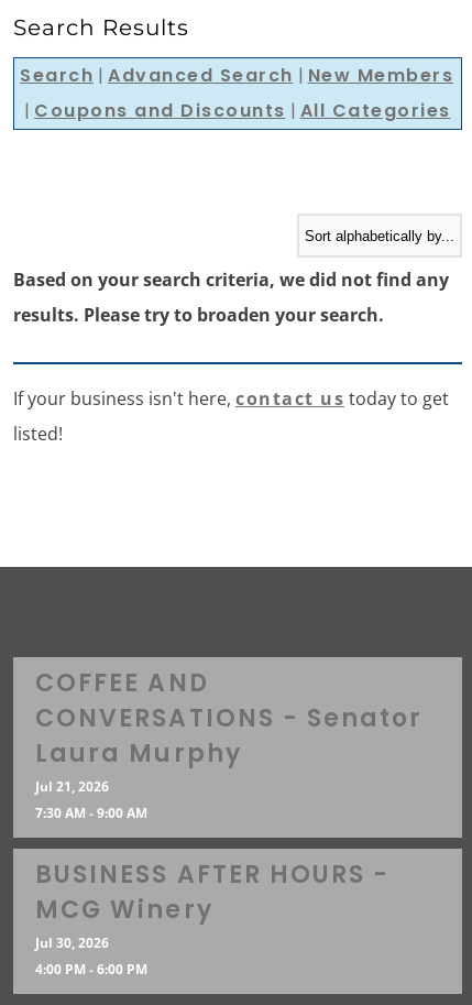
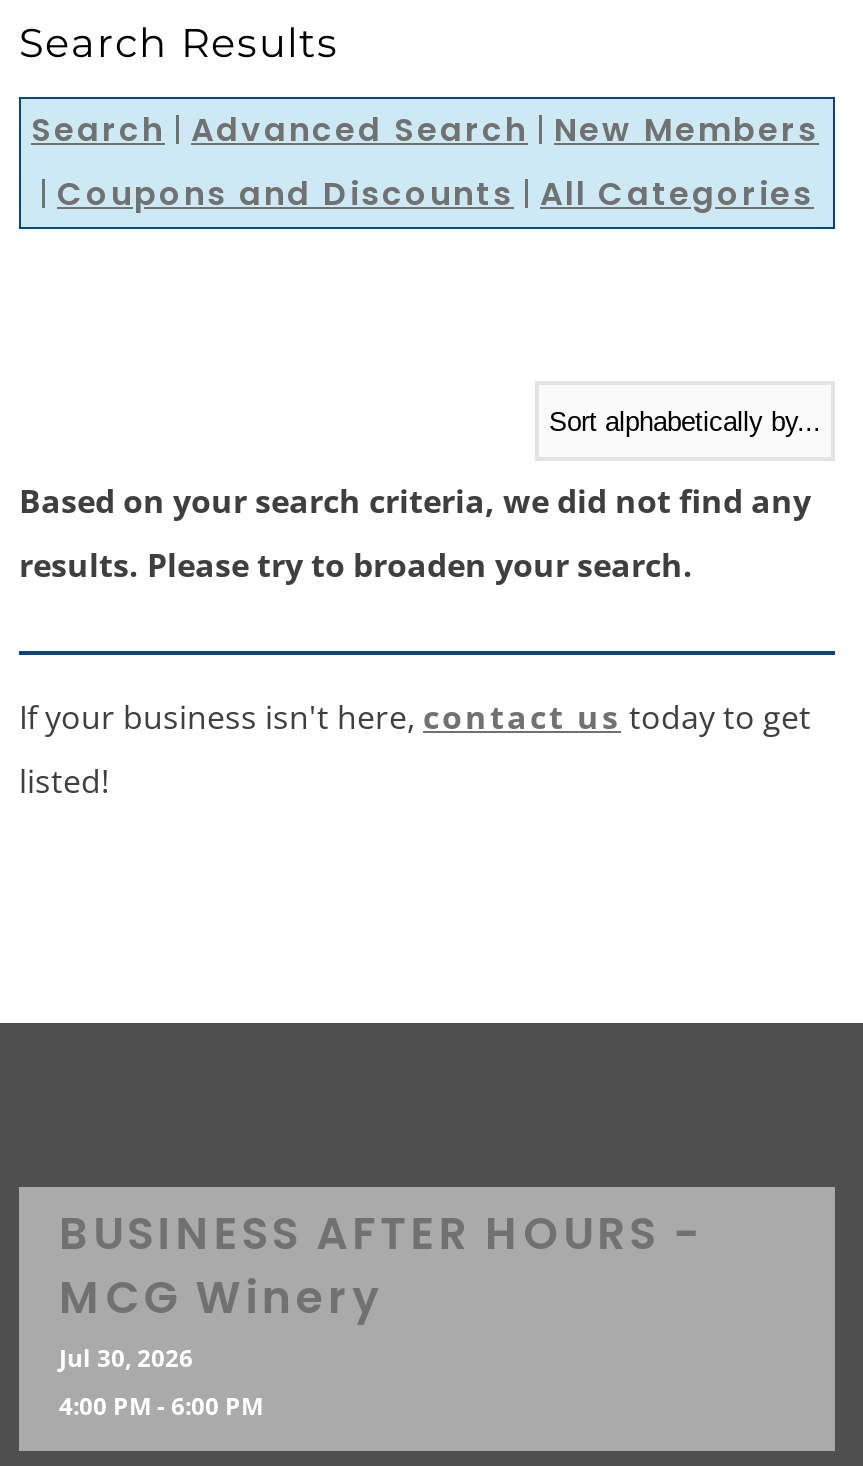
[35,666,423,822] COFFEE AND | CONVERSATIONS - Senator | Laura Murphy | Jul 21, 2026 | 7:30 AM - 9:00 AM -> none

